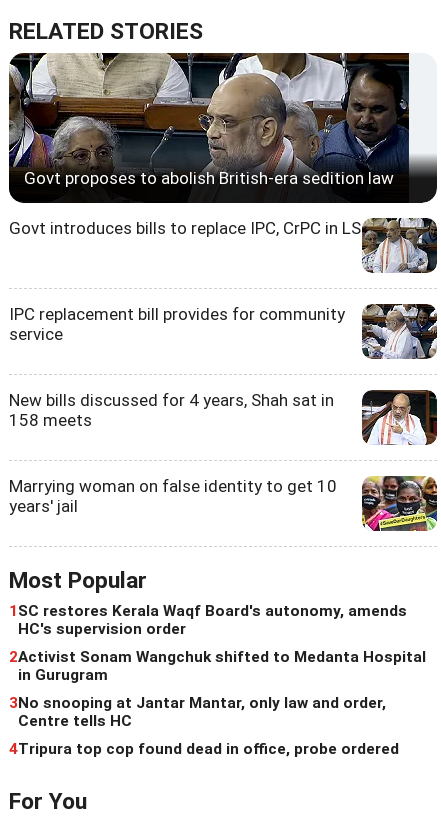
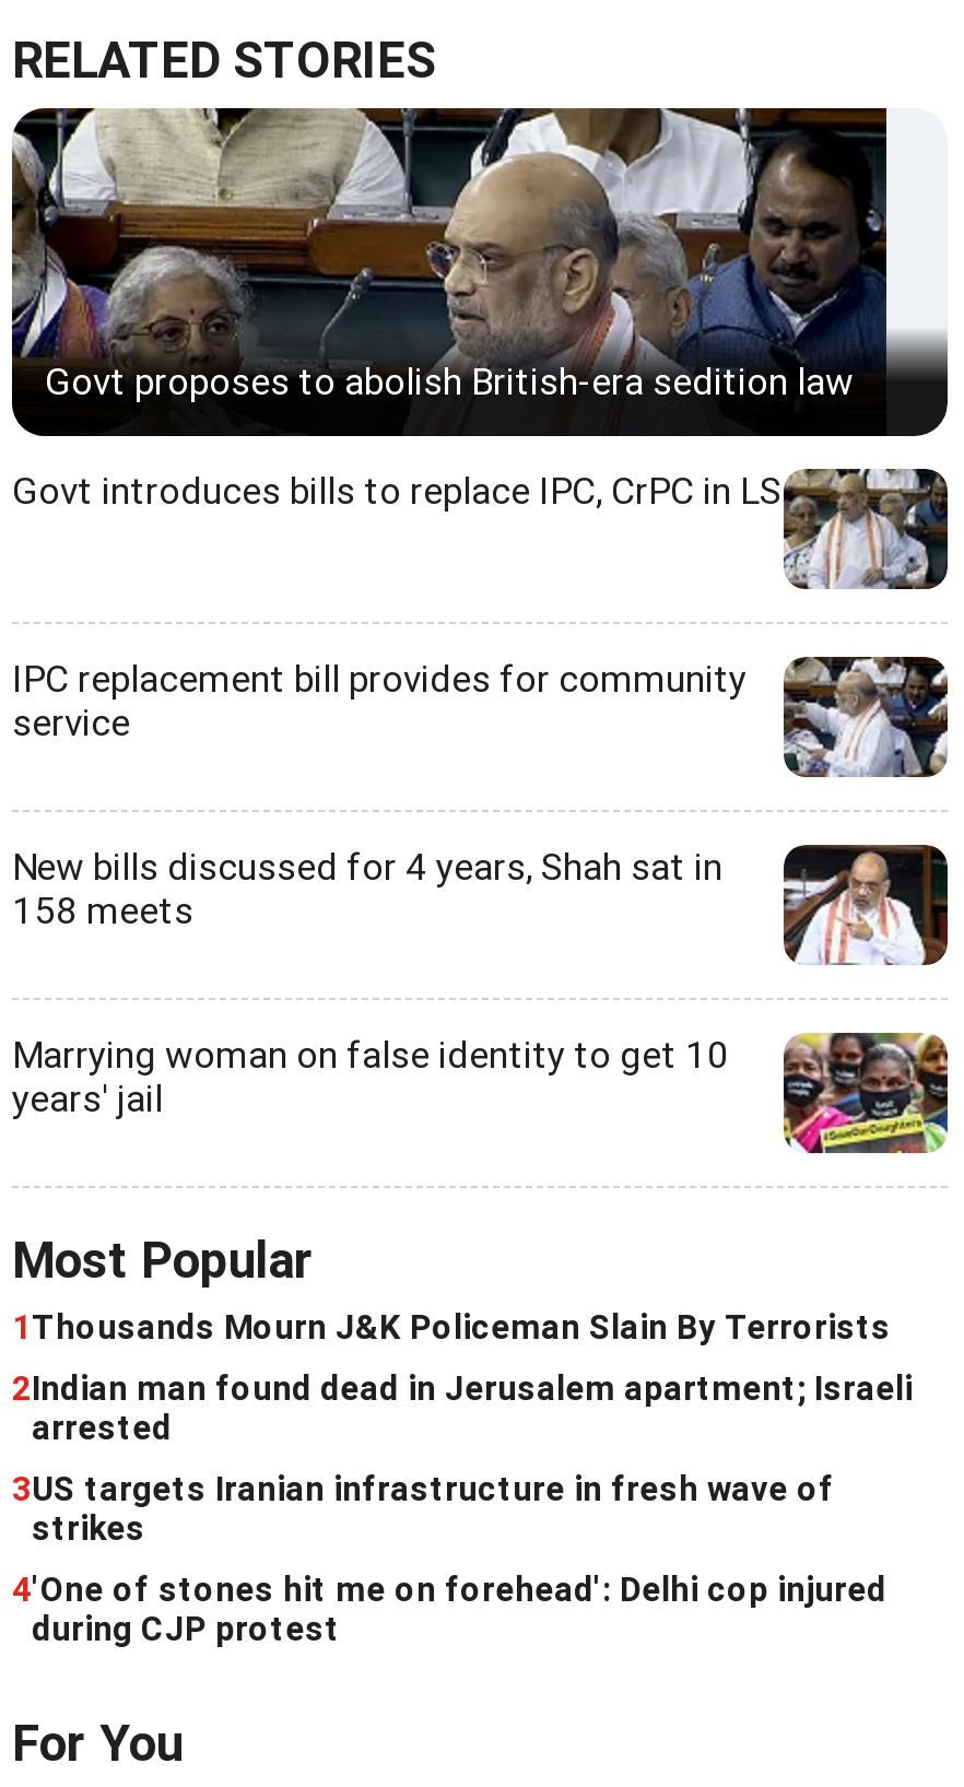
[9,602,407,638] 1 SC restores Kerala Waqf Board's autonomy, amends | HC's supervision order -> [12,1309,891,1348] 1 Thousands Mourn J&K Policeman Slain By Terrorists
[9,648,426,684] 2Activist Sonam Wangchuk shifted to Medanta Hospital | in Gurugram -> [12,1370,913,1449] 2Indian man found dead in Jerusalem apartment; Israeli | arrested
[9,694,386,730] 3No snooping at Jantar Mantar, only law and order, | Centre tells HC -> [12,1470,834,1549] 3US targets Iranian infrastructure in fresh wave of | strikes
[9,740,399,758] 4Tripura top cop found dead in office, probe ordered -> [12,1571,886,1650] 4'One of stones hit me on forehead': Delhi cop injured | during CJP protest

